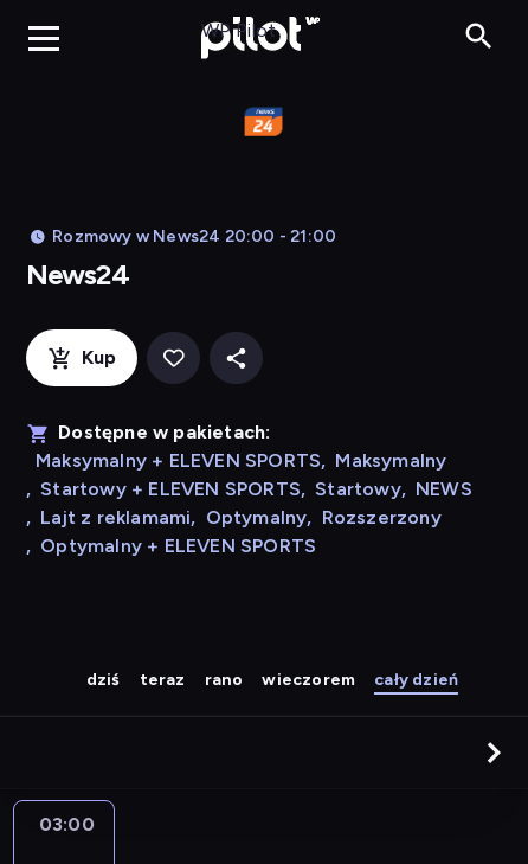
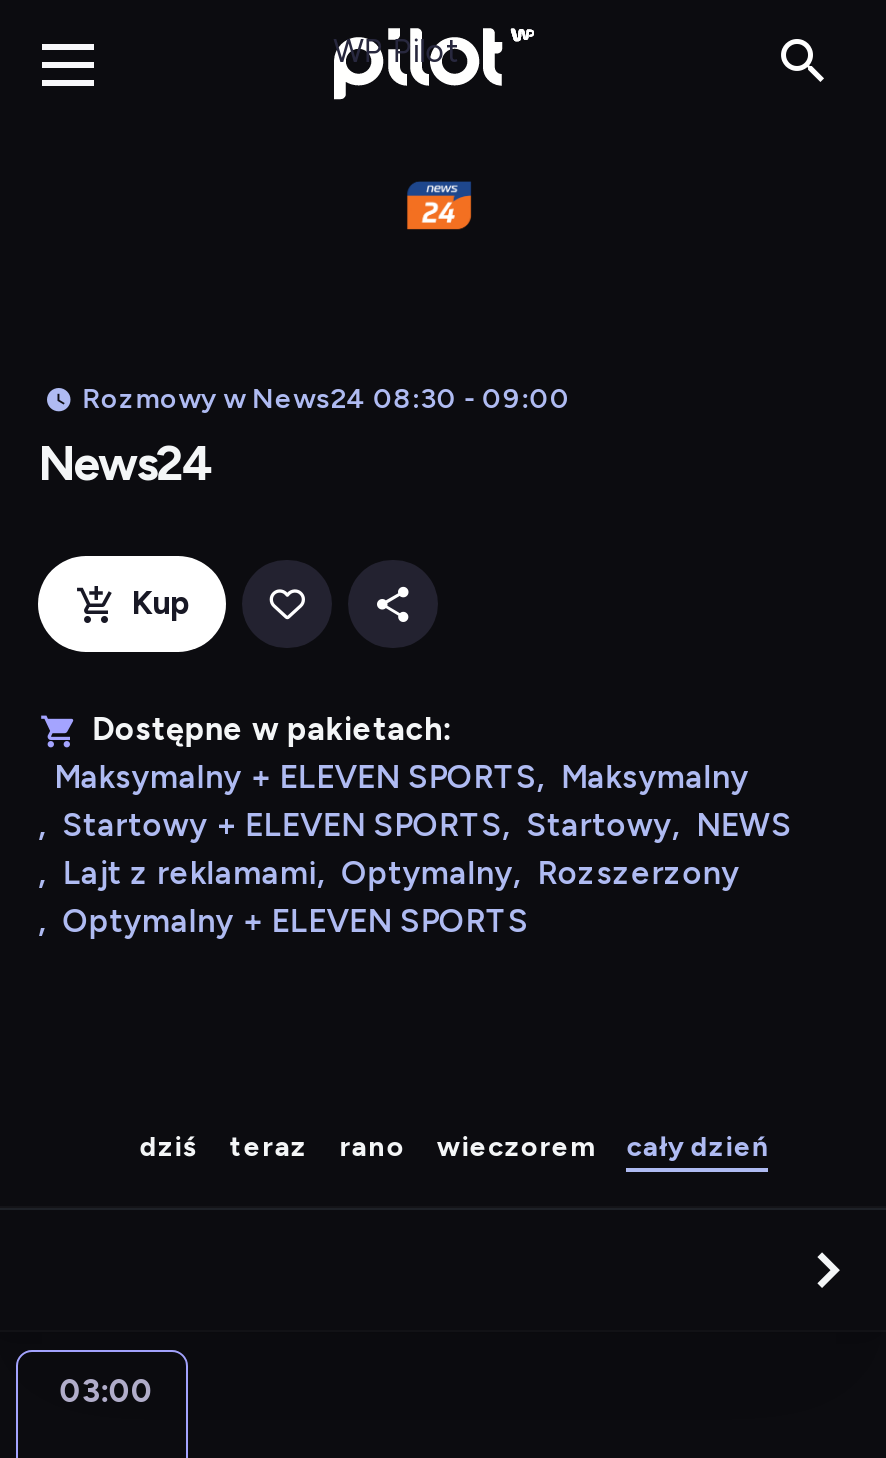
[52,226,336,247] Rozmowy w News24 20:00 - 21:00 -> [82,382,570,416] Rozmowy w News24 08:30 - 09:00

